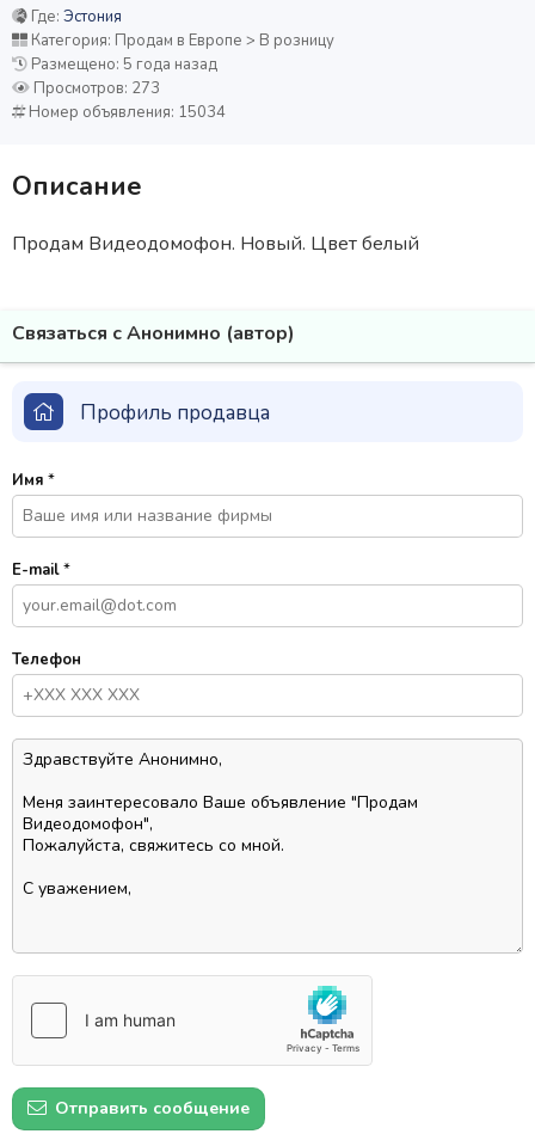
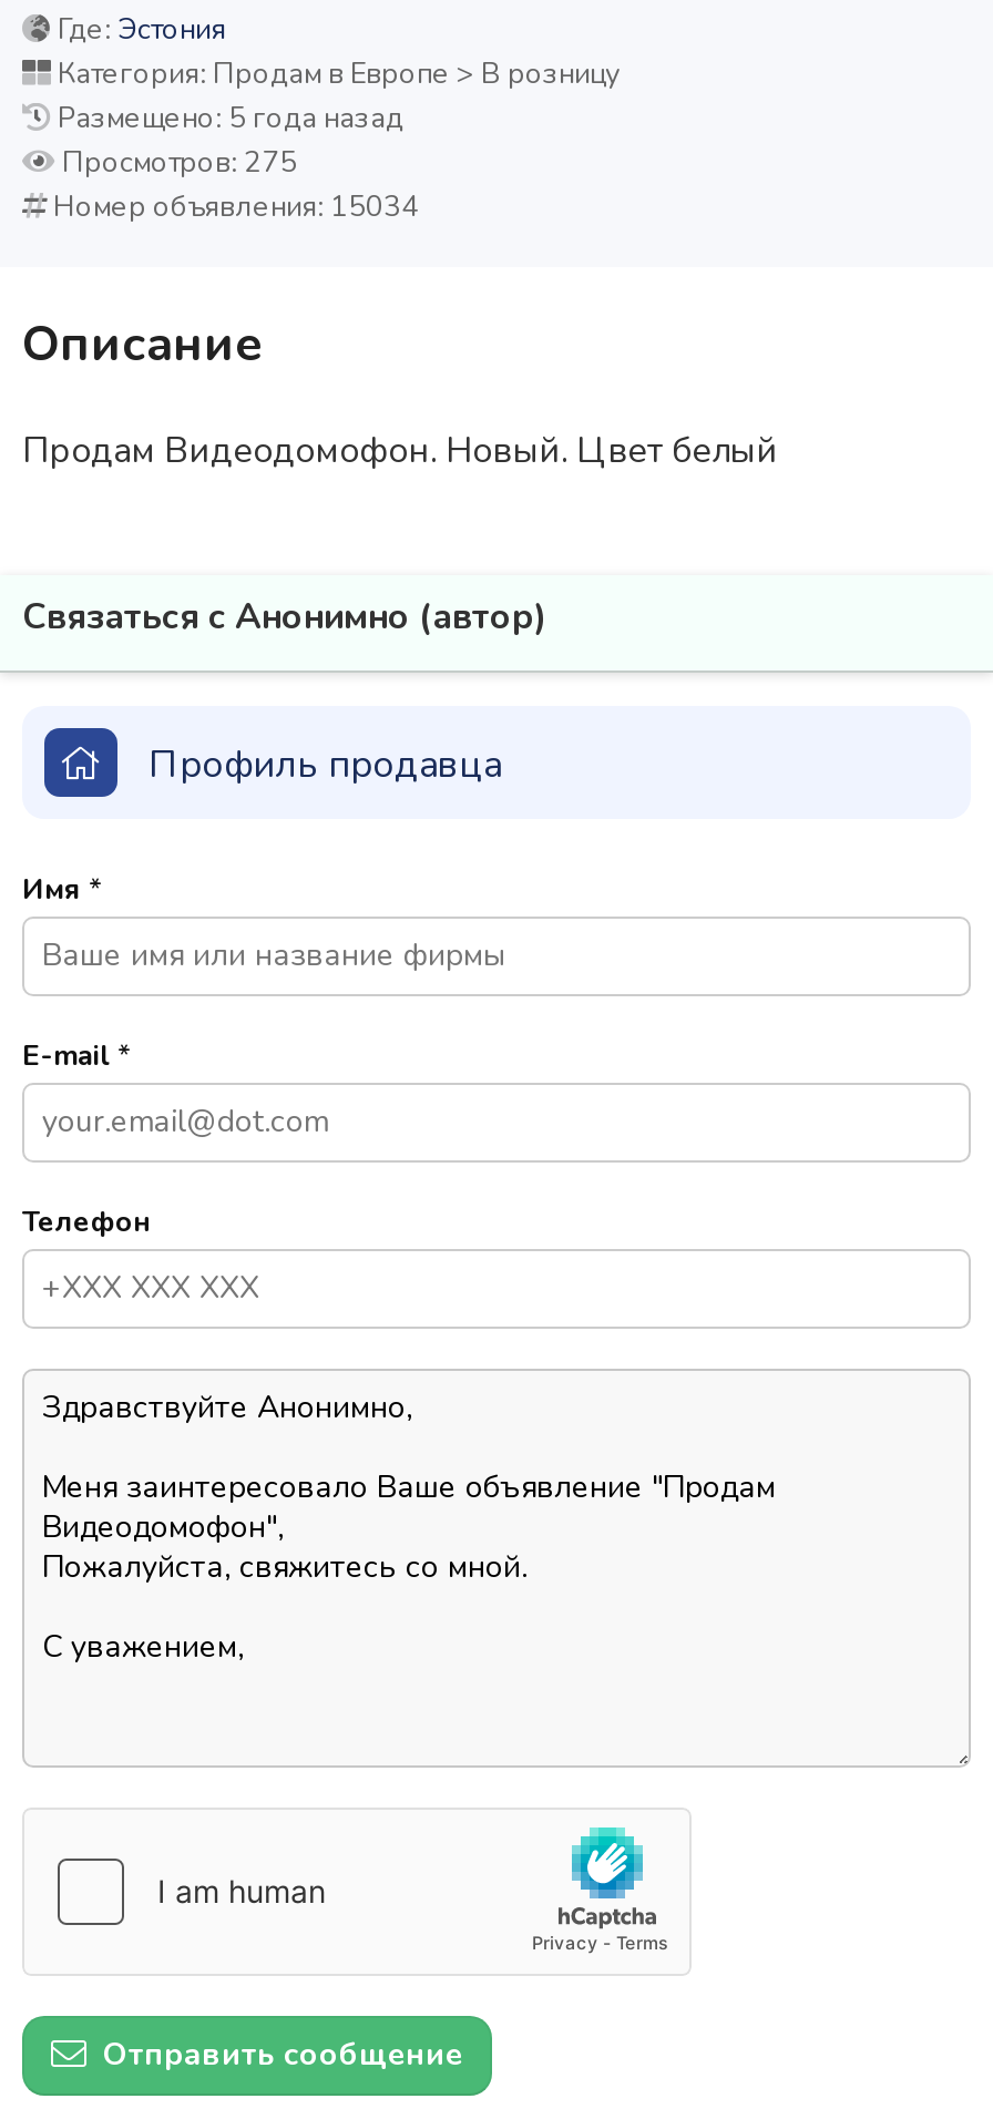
[30,78,160,99] Просмотров: 273 -> [55,143,297,183] Просмотров: 275

